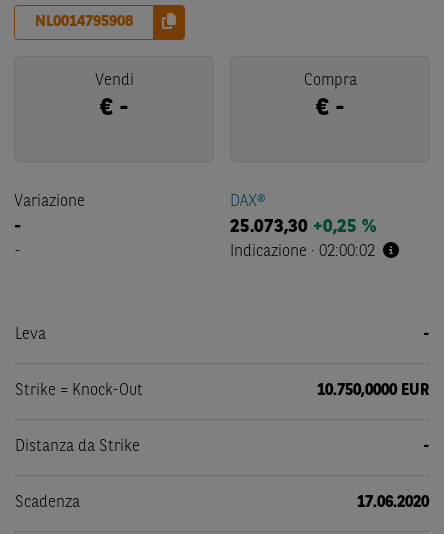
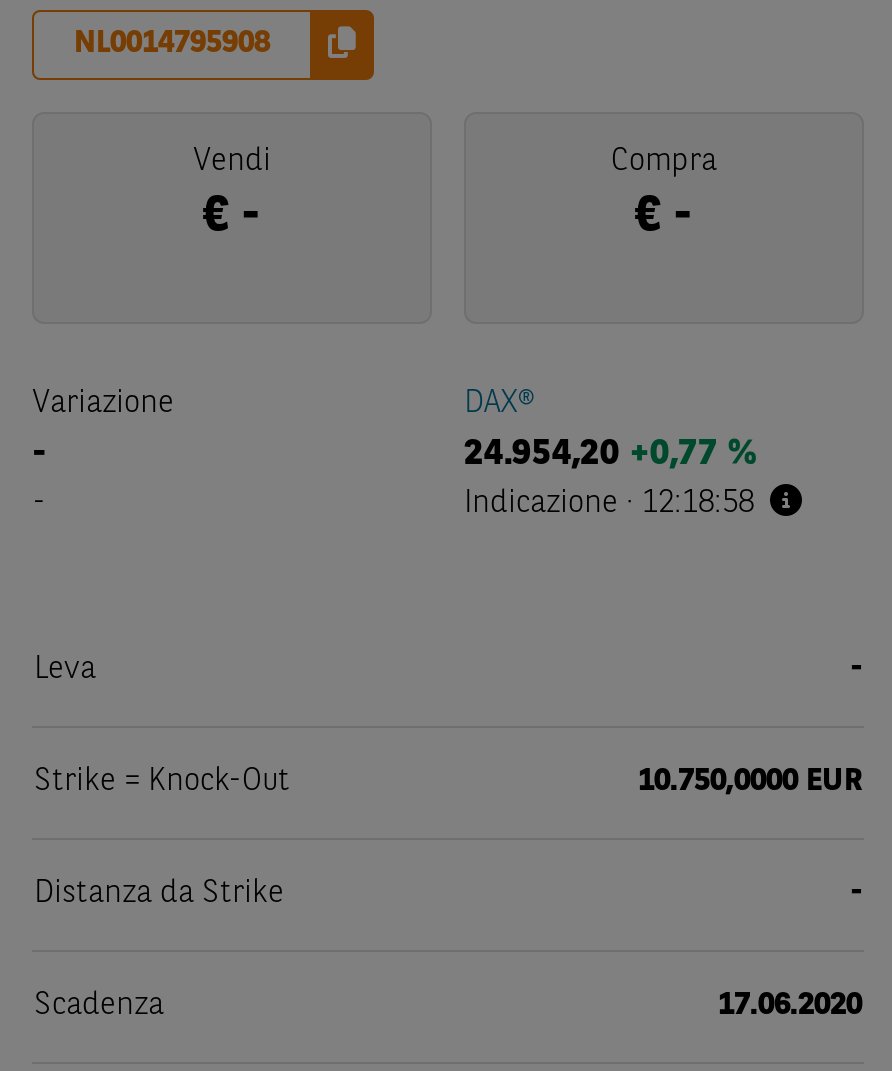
[230,218,376,236] 25.073,30 +0,25 % -> [464,436,756,472] 24.954,20 +0,77 %
[230,244,375,260] Indicazione · 02:00:02 -> [464,488,754,520] Indicazione · 12:18:58

